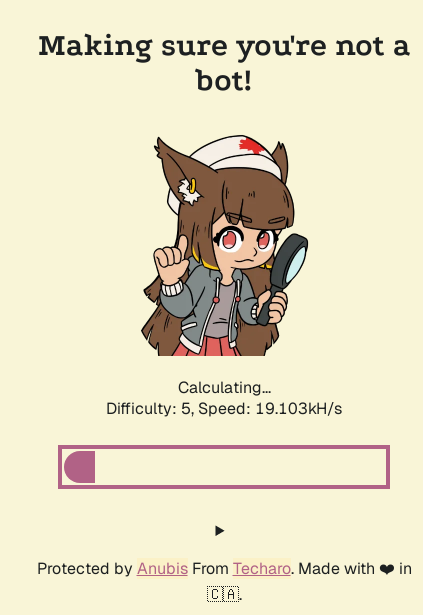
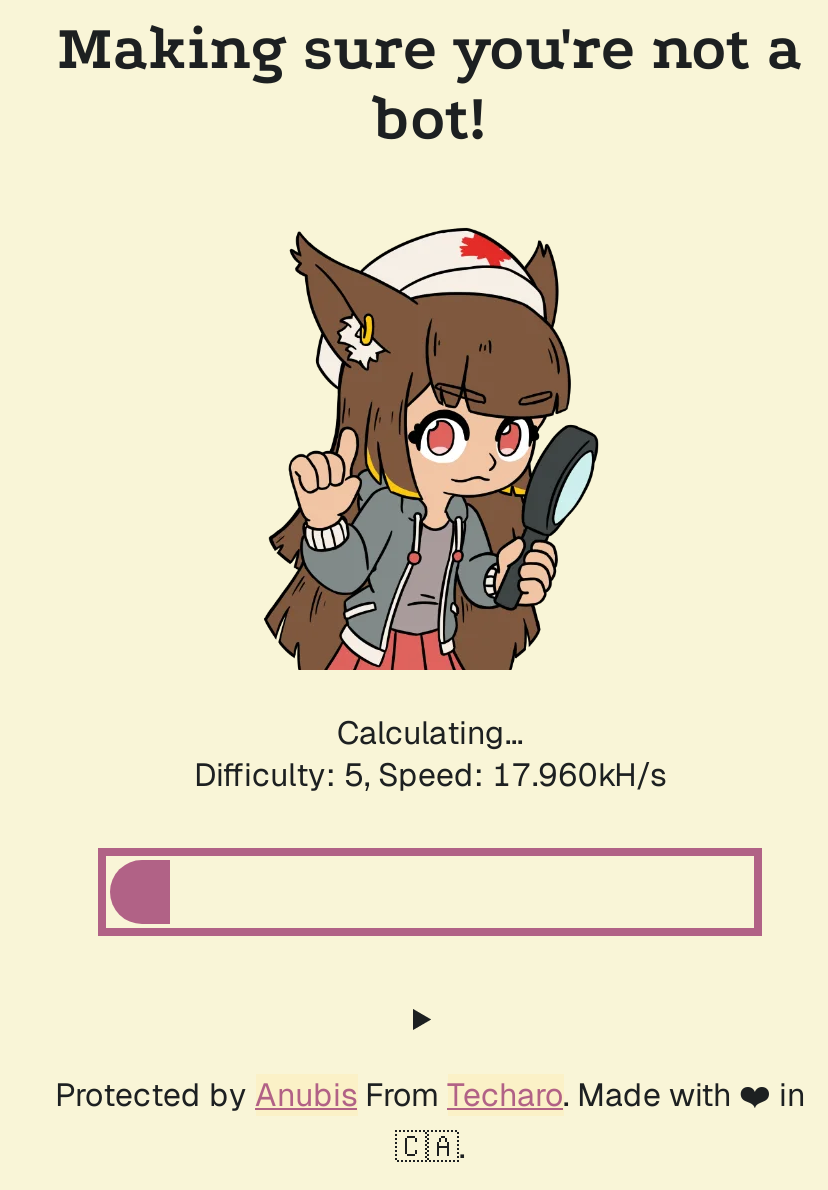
[106,398,342,419] Difficulty: 5, Speed: 19.103kH/s -> [194,754,666,796] Difficulty: 5, Speed: 17.960kH/s

